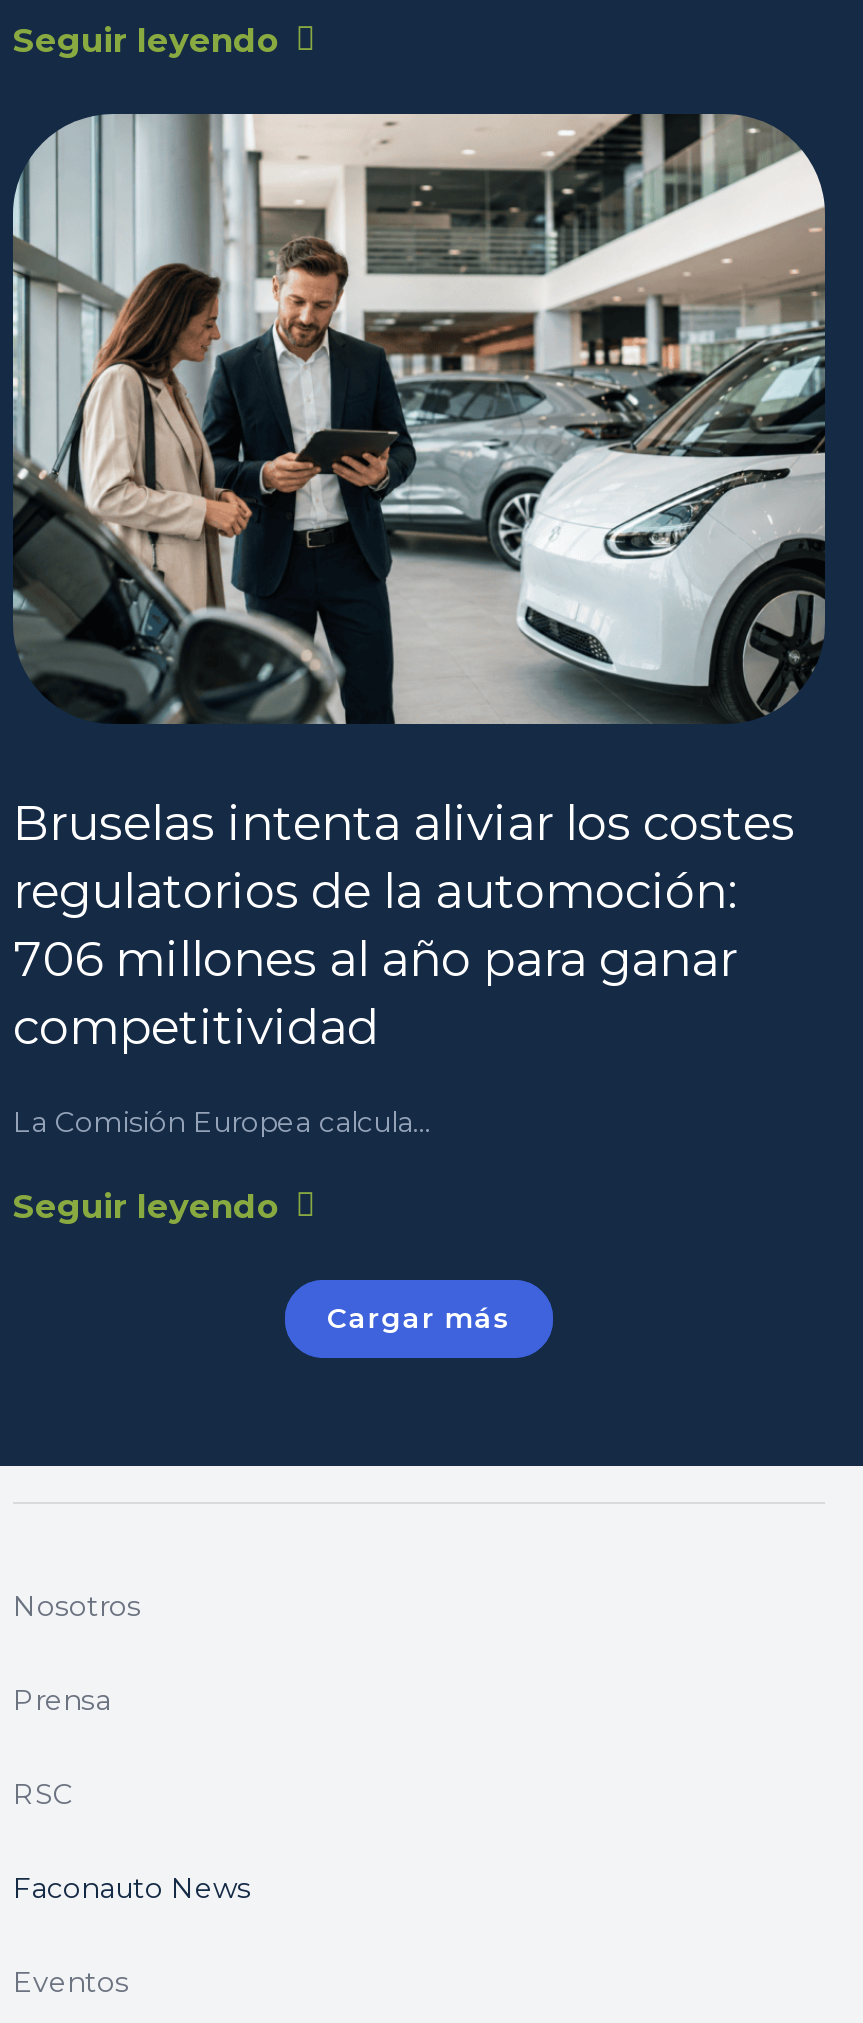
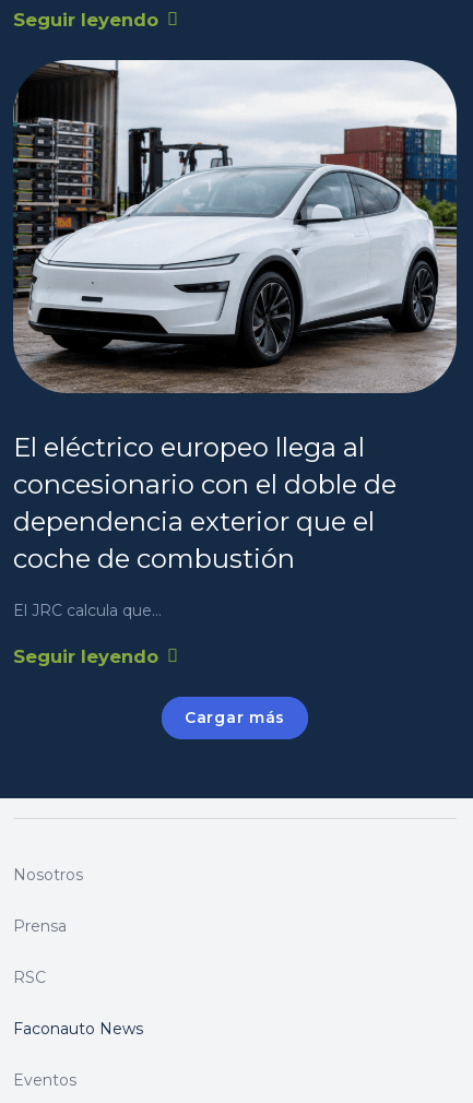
[11,112,825,1056] [image] | Bruselas intenta aliviar los costes | regulatorios de la automoción: | 706 millones al año para ganar | competitividad -> [12,59,458,574] [image] | El eléctrico europeo llega al | concesionario con el doble de | dependencia exterior que el | coche de combustión
[13,1104,431,1140] La Comisión Europea calcula… -> [13,601,162,620] El JRC calcula que…

